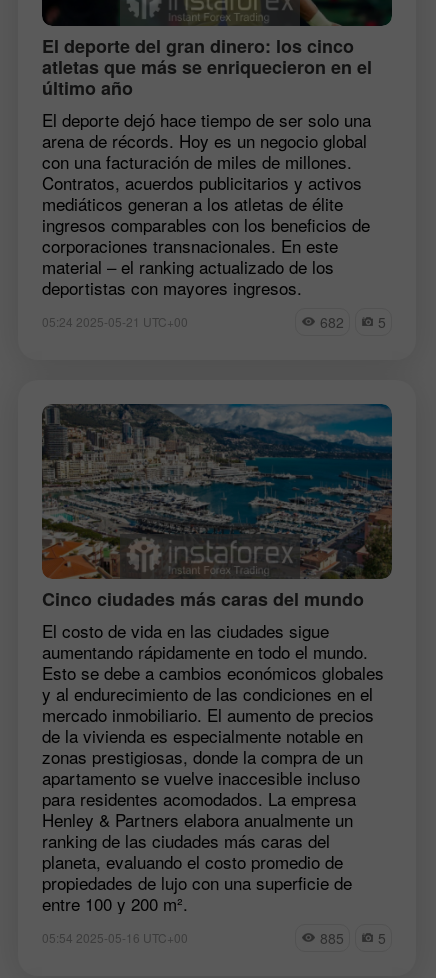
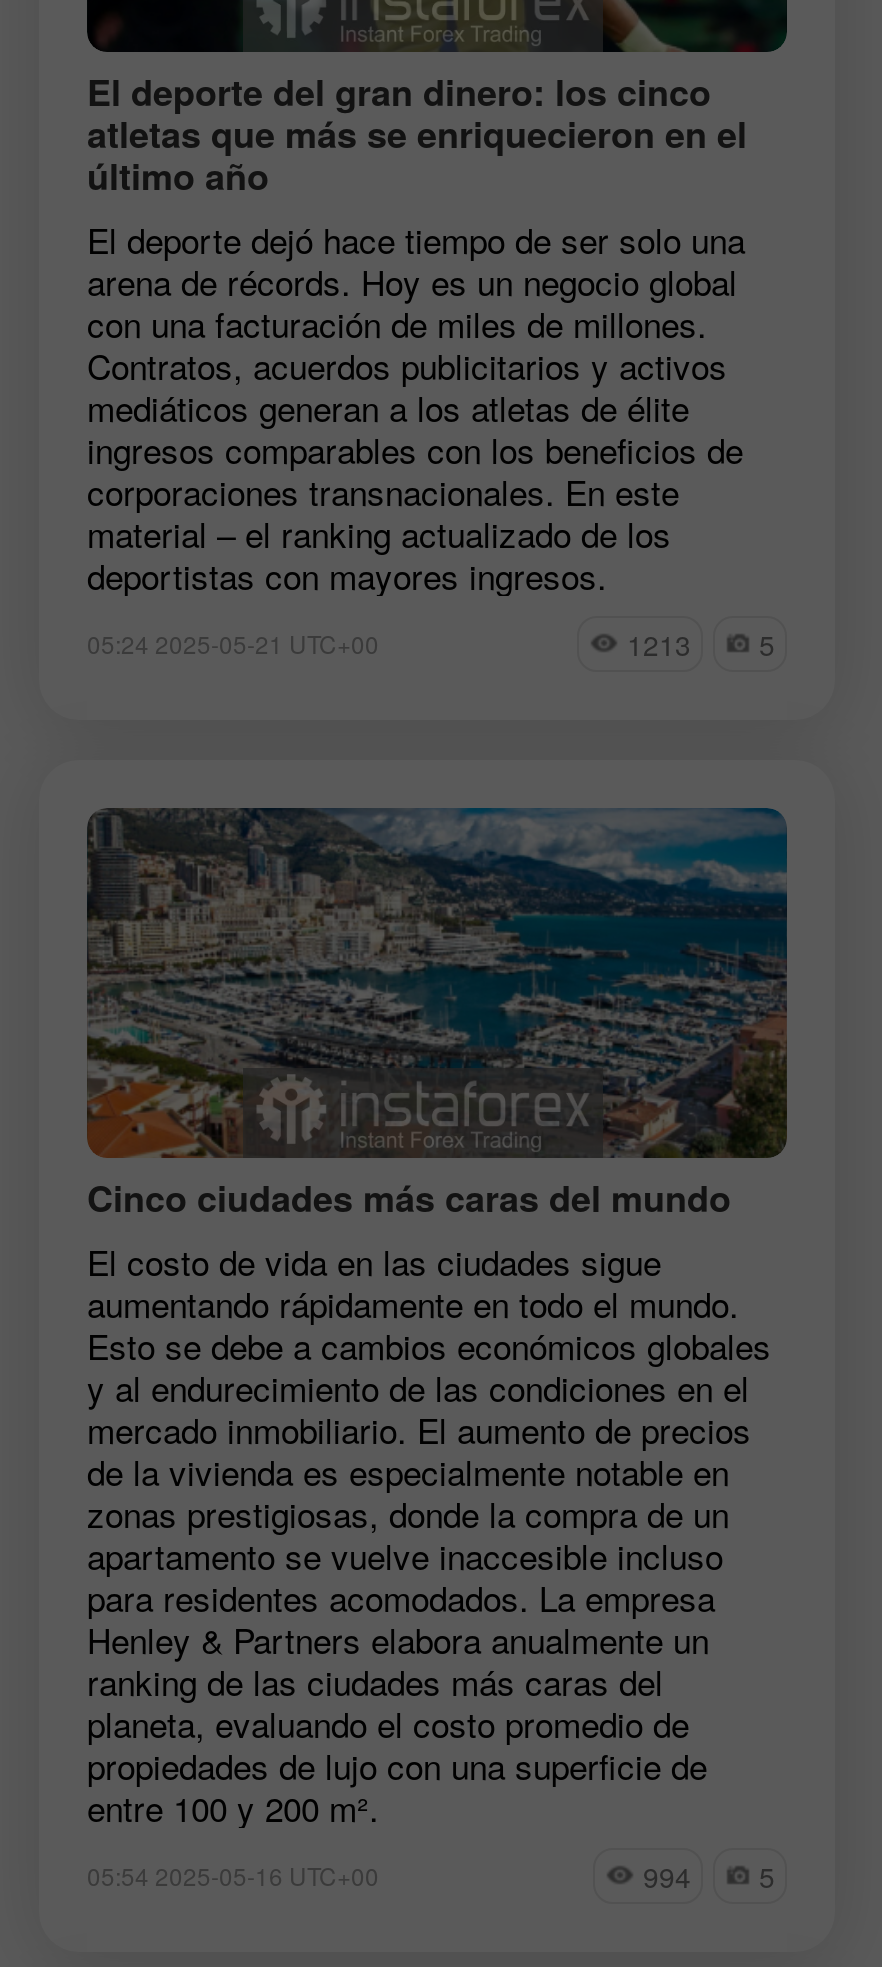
[320,312,386,332] 682 5 -> [627,624,775,664] 1213 5
[320,928,386,948] 885 5 -> [643,1856,775,1896] 994 5

